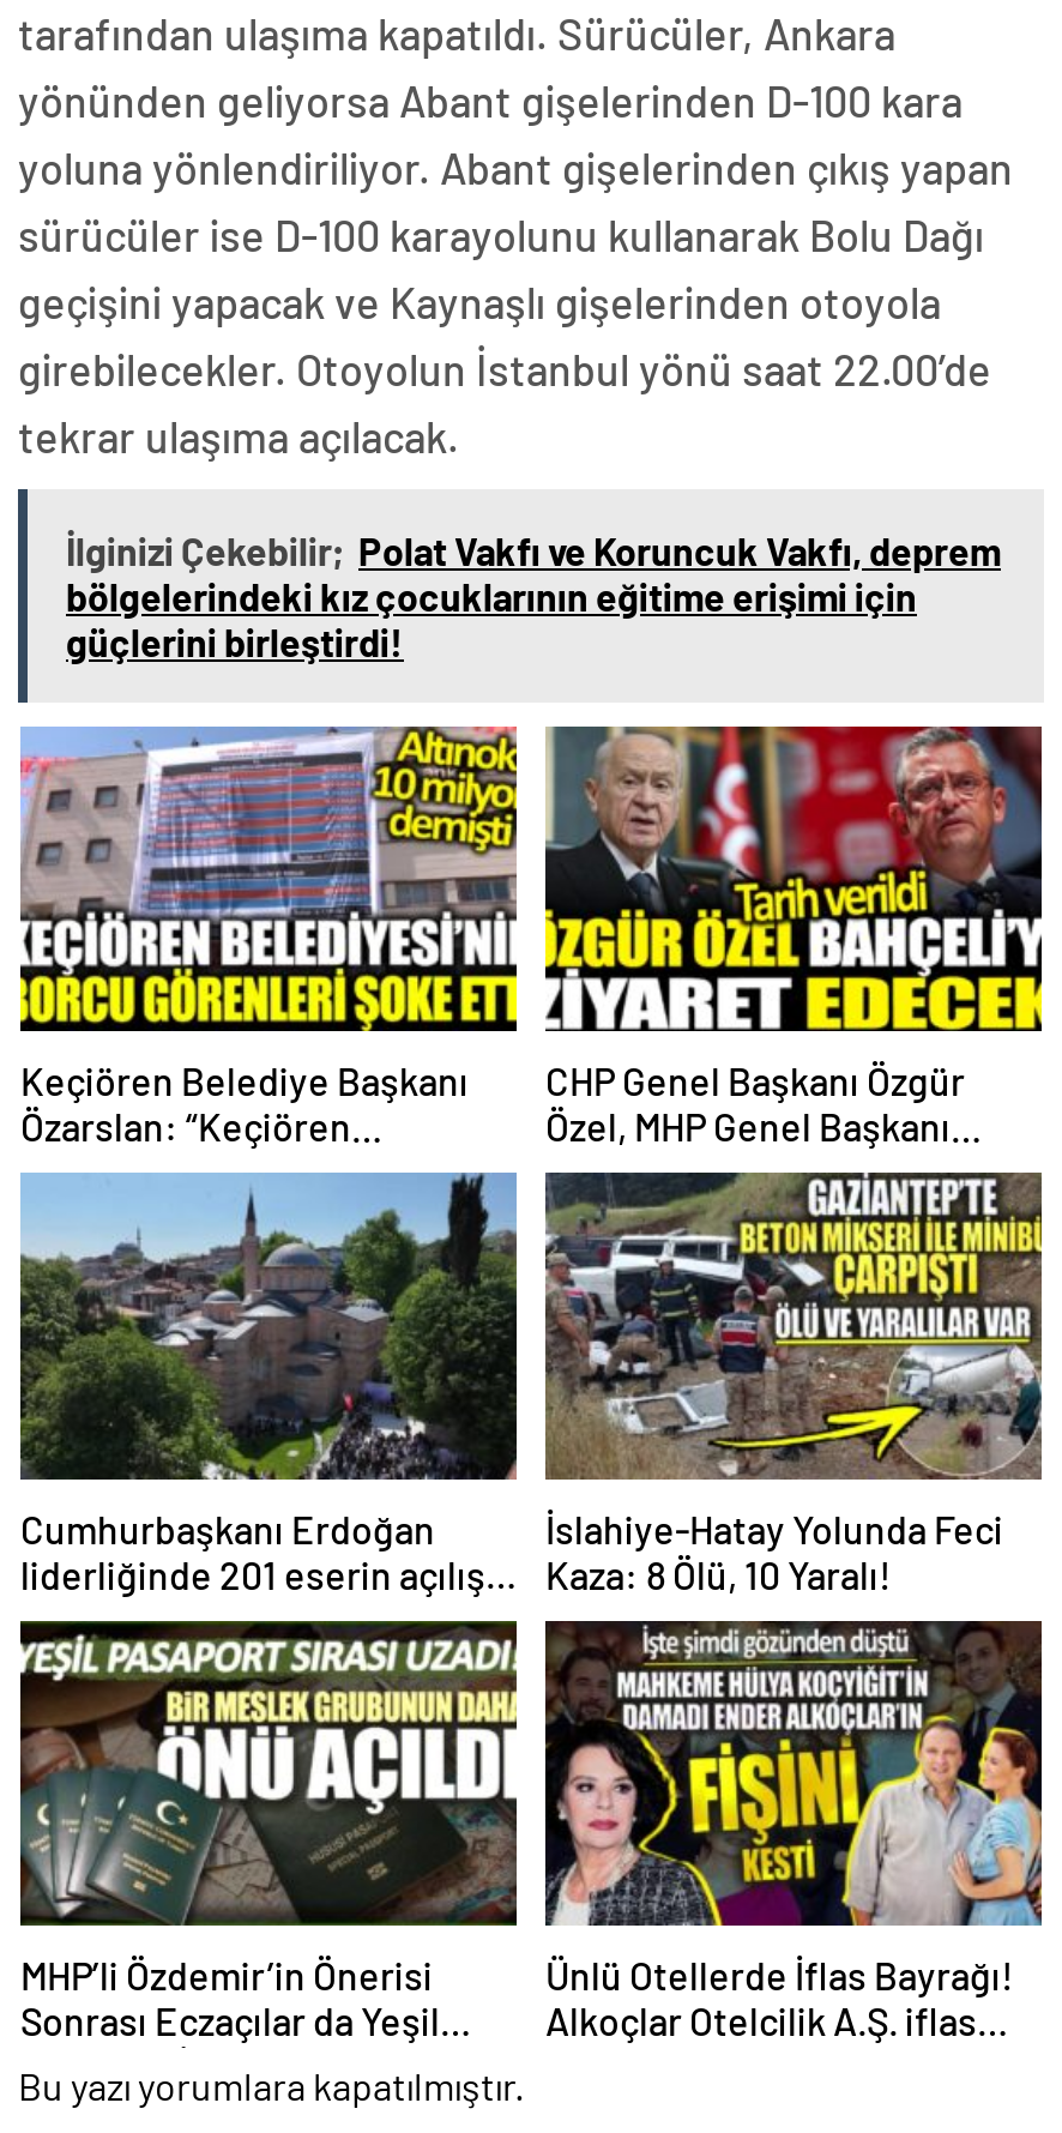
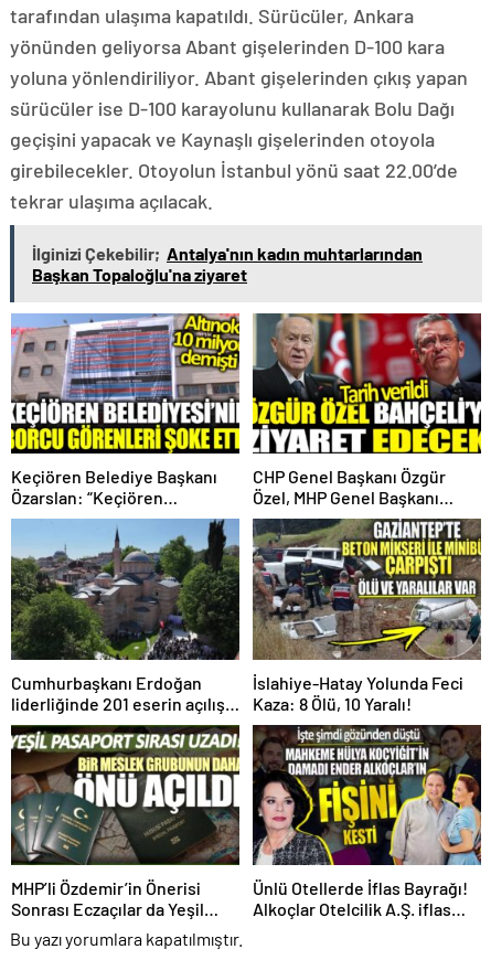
[66,528,1001,664] İlginizi Çekebilir; Polat Vakfı ve Koruncuk Vakfı, deprem | bölgelerindeki kız çocuklarının eğitime erişimi için | güçlerini birleştirdi! -> [32,243,423,285] İlginizi Çekebilir; Antalya'nın kadın muhtarlarından | Başkan Topaloğlu'na ziyaret

